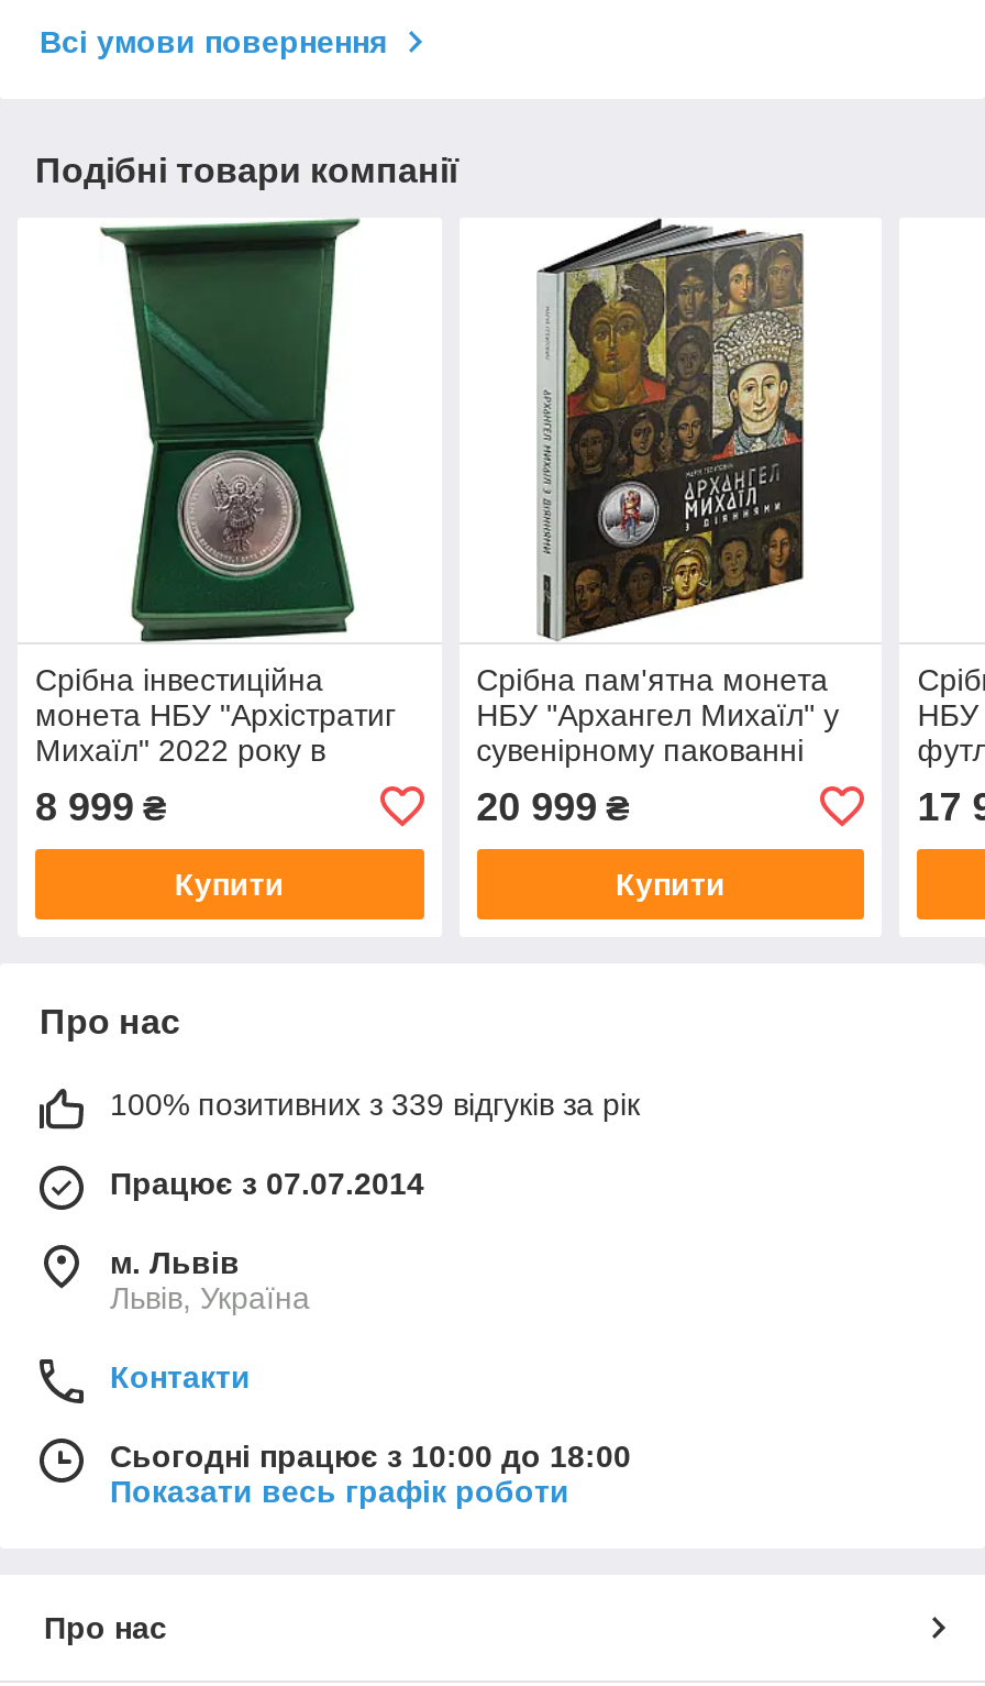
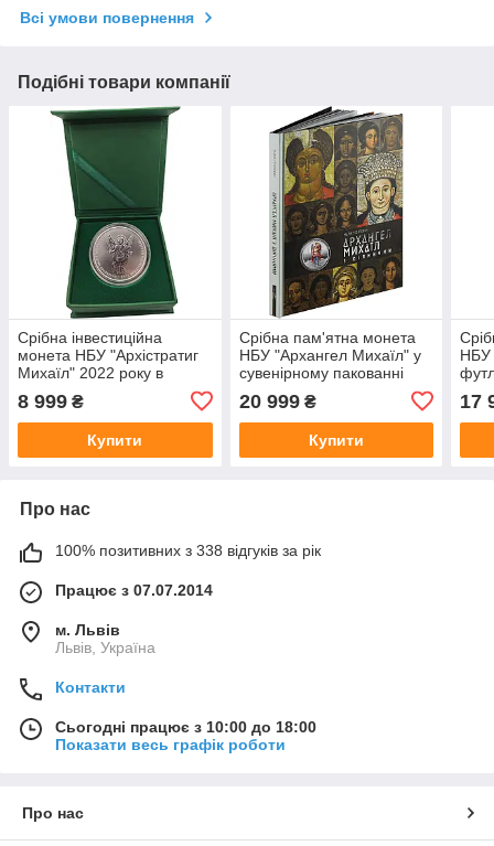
[110,1086,640,1121] 100% позитивних з 339 відгуків за рік -> [55,541,321,559] 100% позитивних з 338 відгуків за рік

